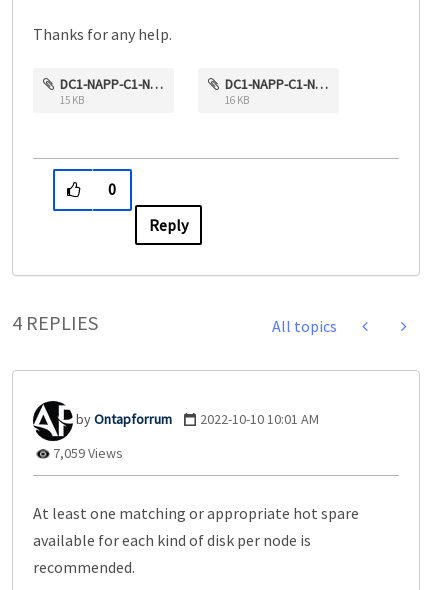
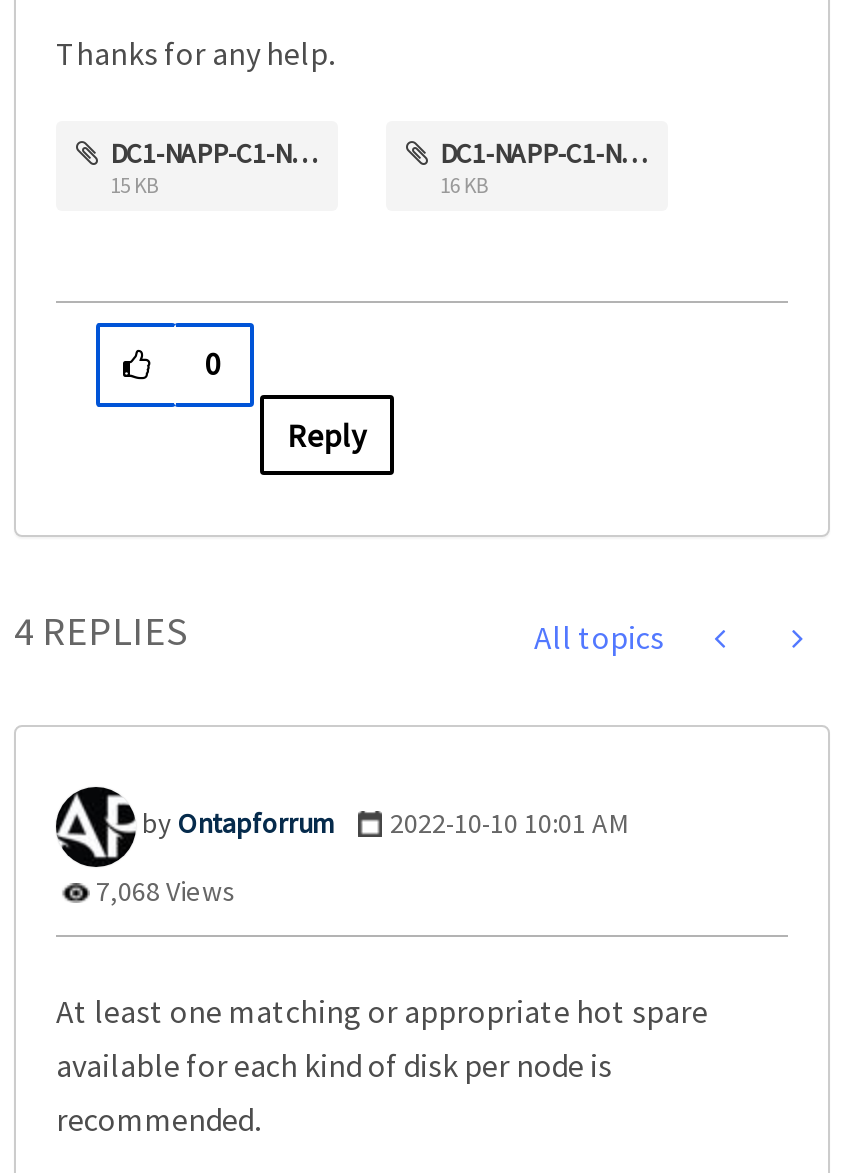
[50,444,123,462] 7,059 Views -> [90,872,236,908] 7,068 Views

